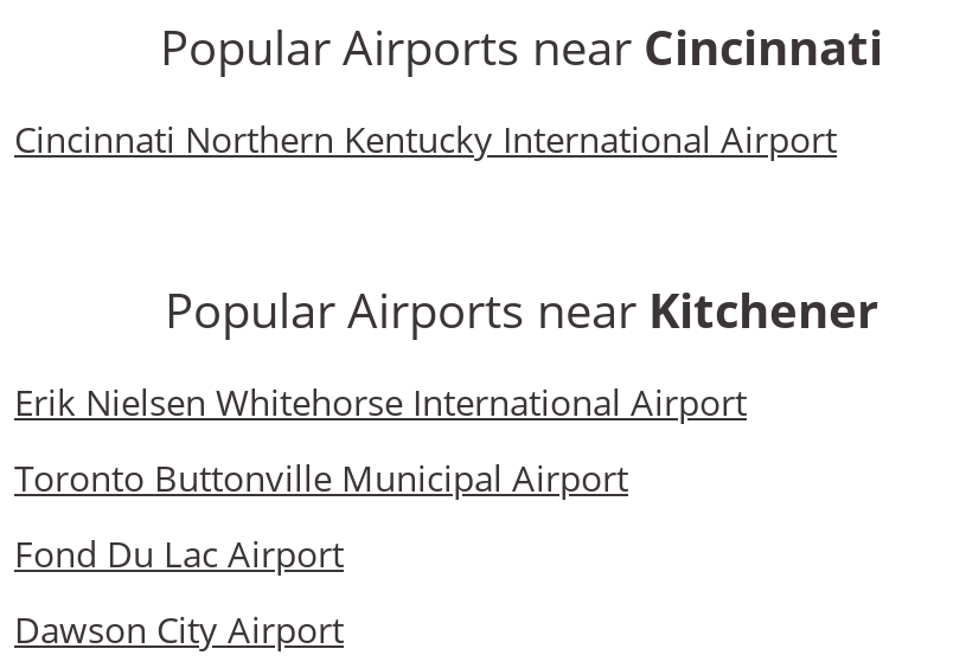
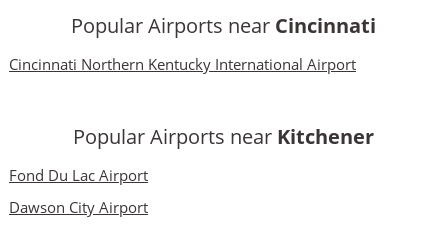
[14,379,747,502] Erik Nielsen Whitehorse International Airport | Toronto Buttonville Municipal Airport -> none

